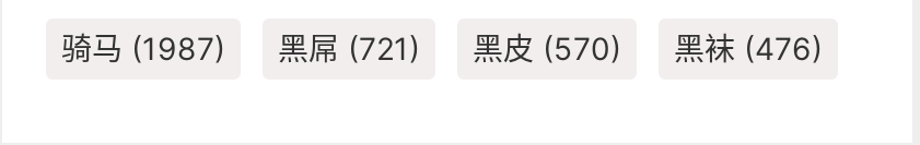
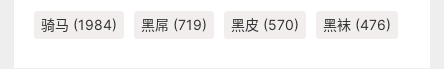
[61,30,225,67] 骑马(1987) -> [41,16,117,33] 骑马(1984)
[278,30,420,67] 黑屌(721) -> [141,16,207,33] 黑屌(719)

